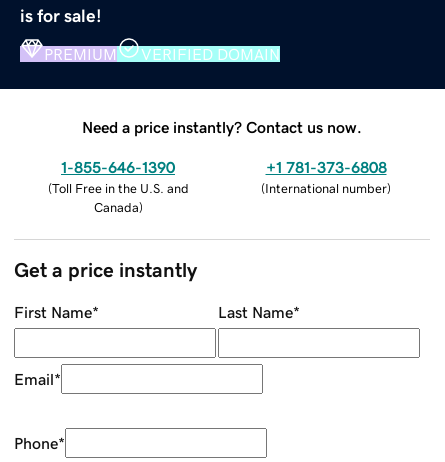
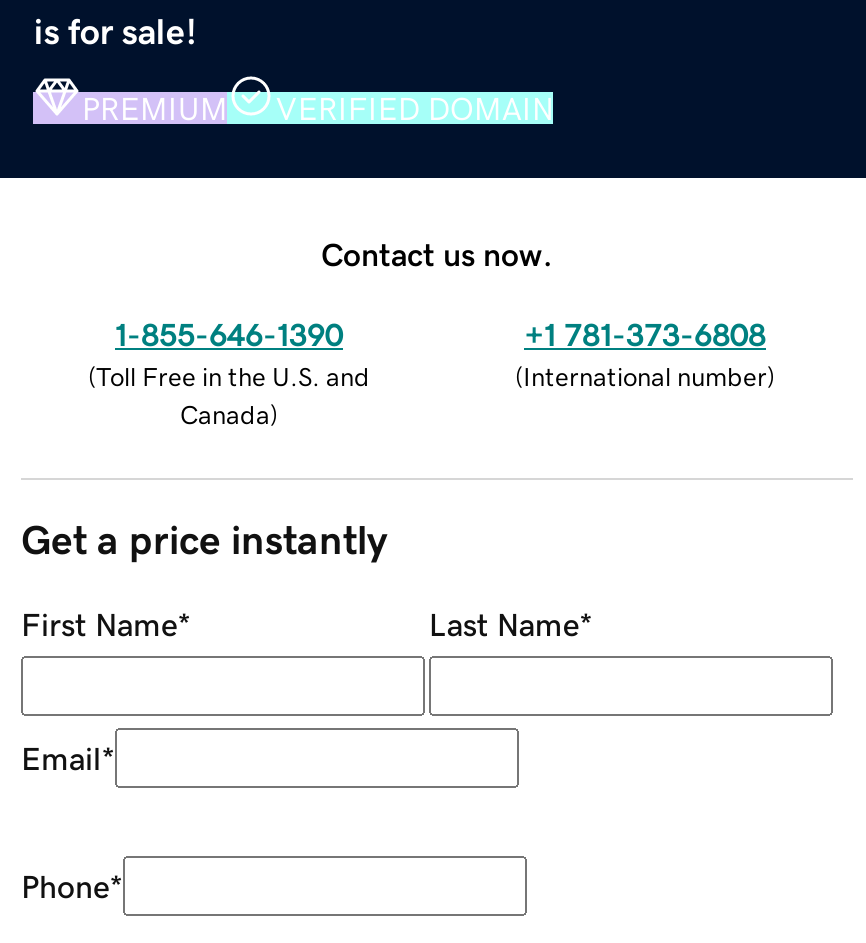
[82,119,362,135] Need a price instantly? Contact us now. -> [321,237,553,269] Contact us now.

